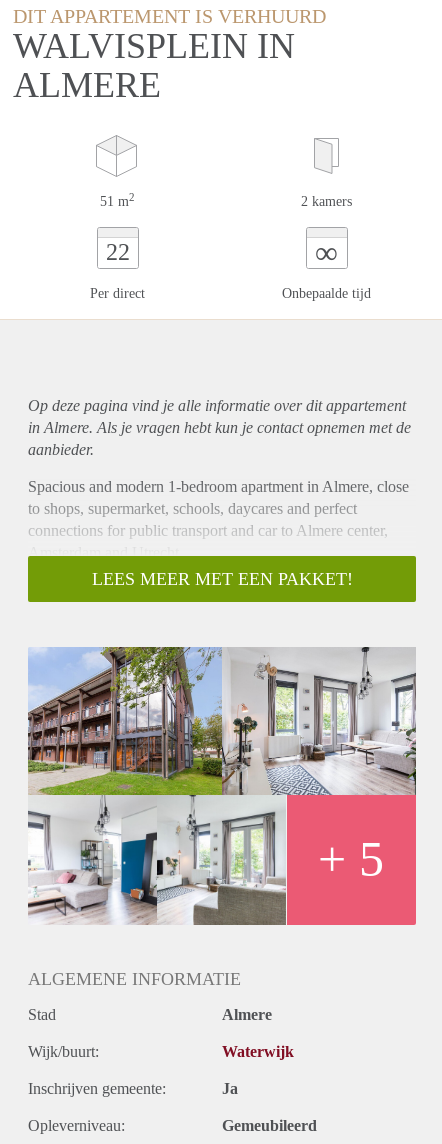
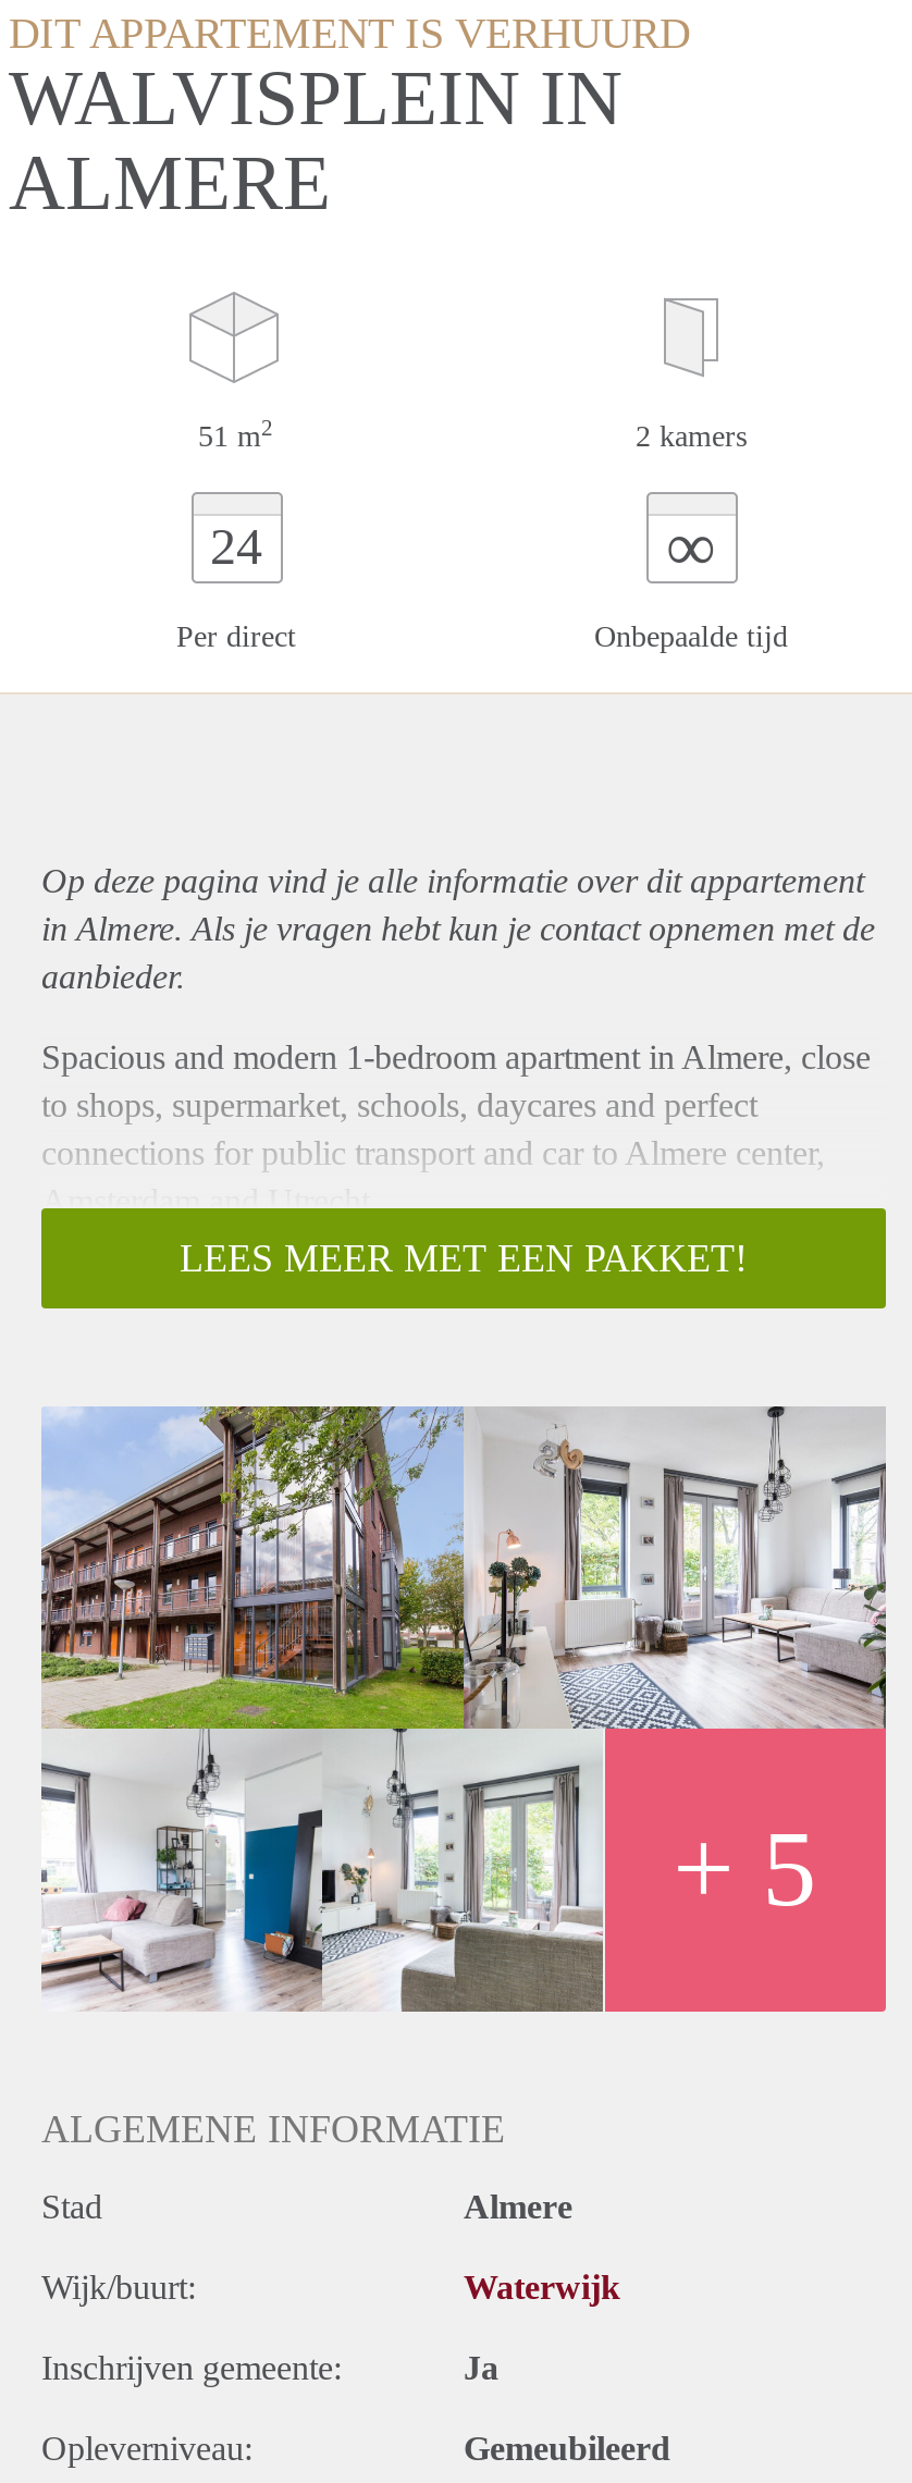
[105,239,129,265] 22 -> [210,519,262,575] 24

